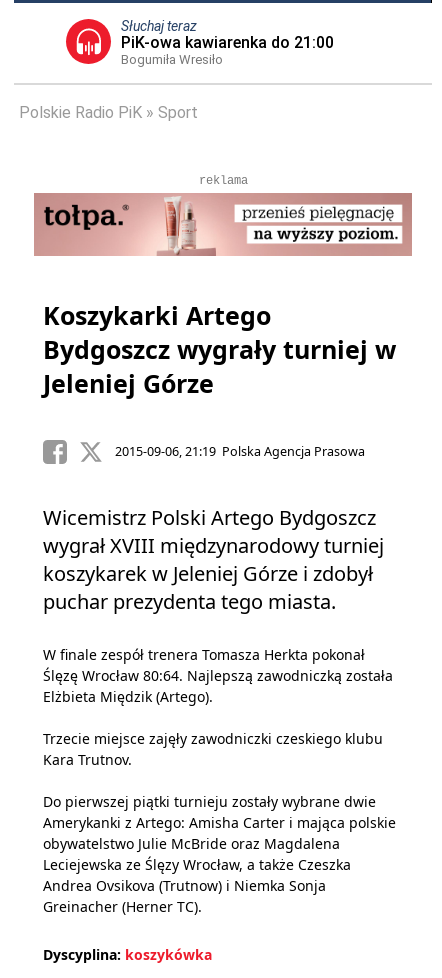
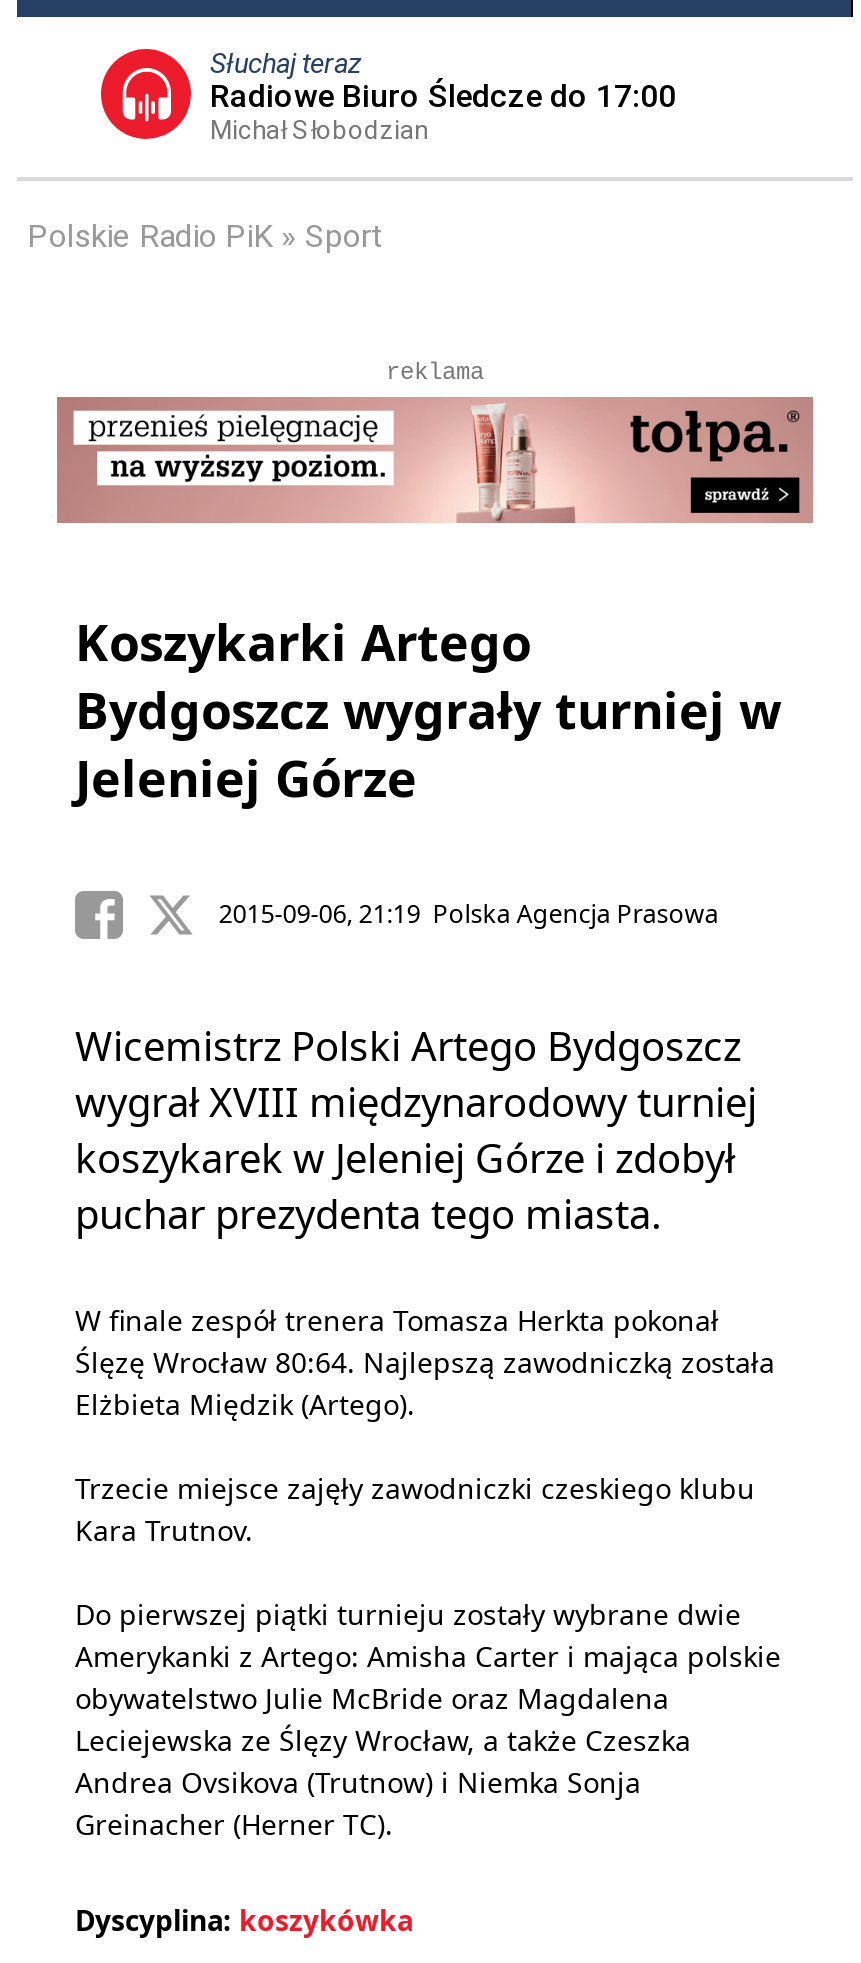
[56,18,333,67] [image] | PiK-owa kawiarenka do 21:00 | Bogumiła Wresiło -> [99,47,676,145] [image] | Radiowe Biuro Śledcze do 17:00 | Michał Słobodzian
[43,196,216,256] [image] -> [73,403,419,523] [image]
[229,196,405,255] [image] -> [449,403,801,523] [image]

